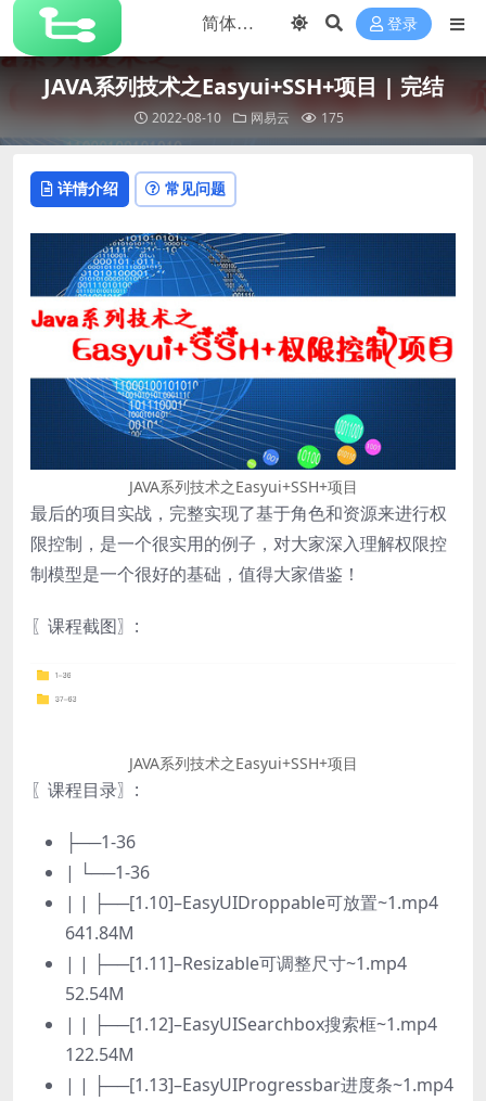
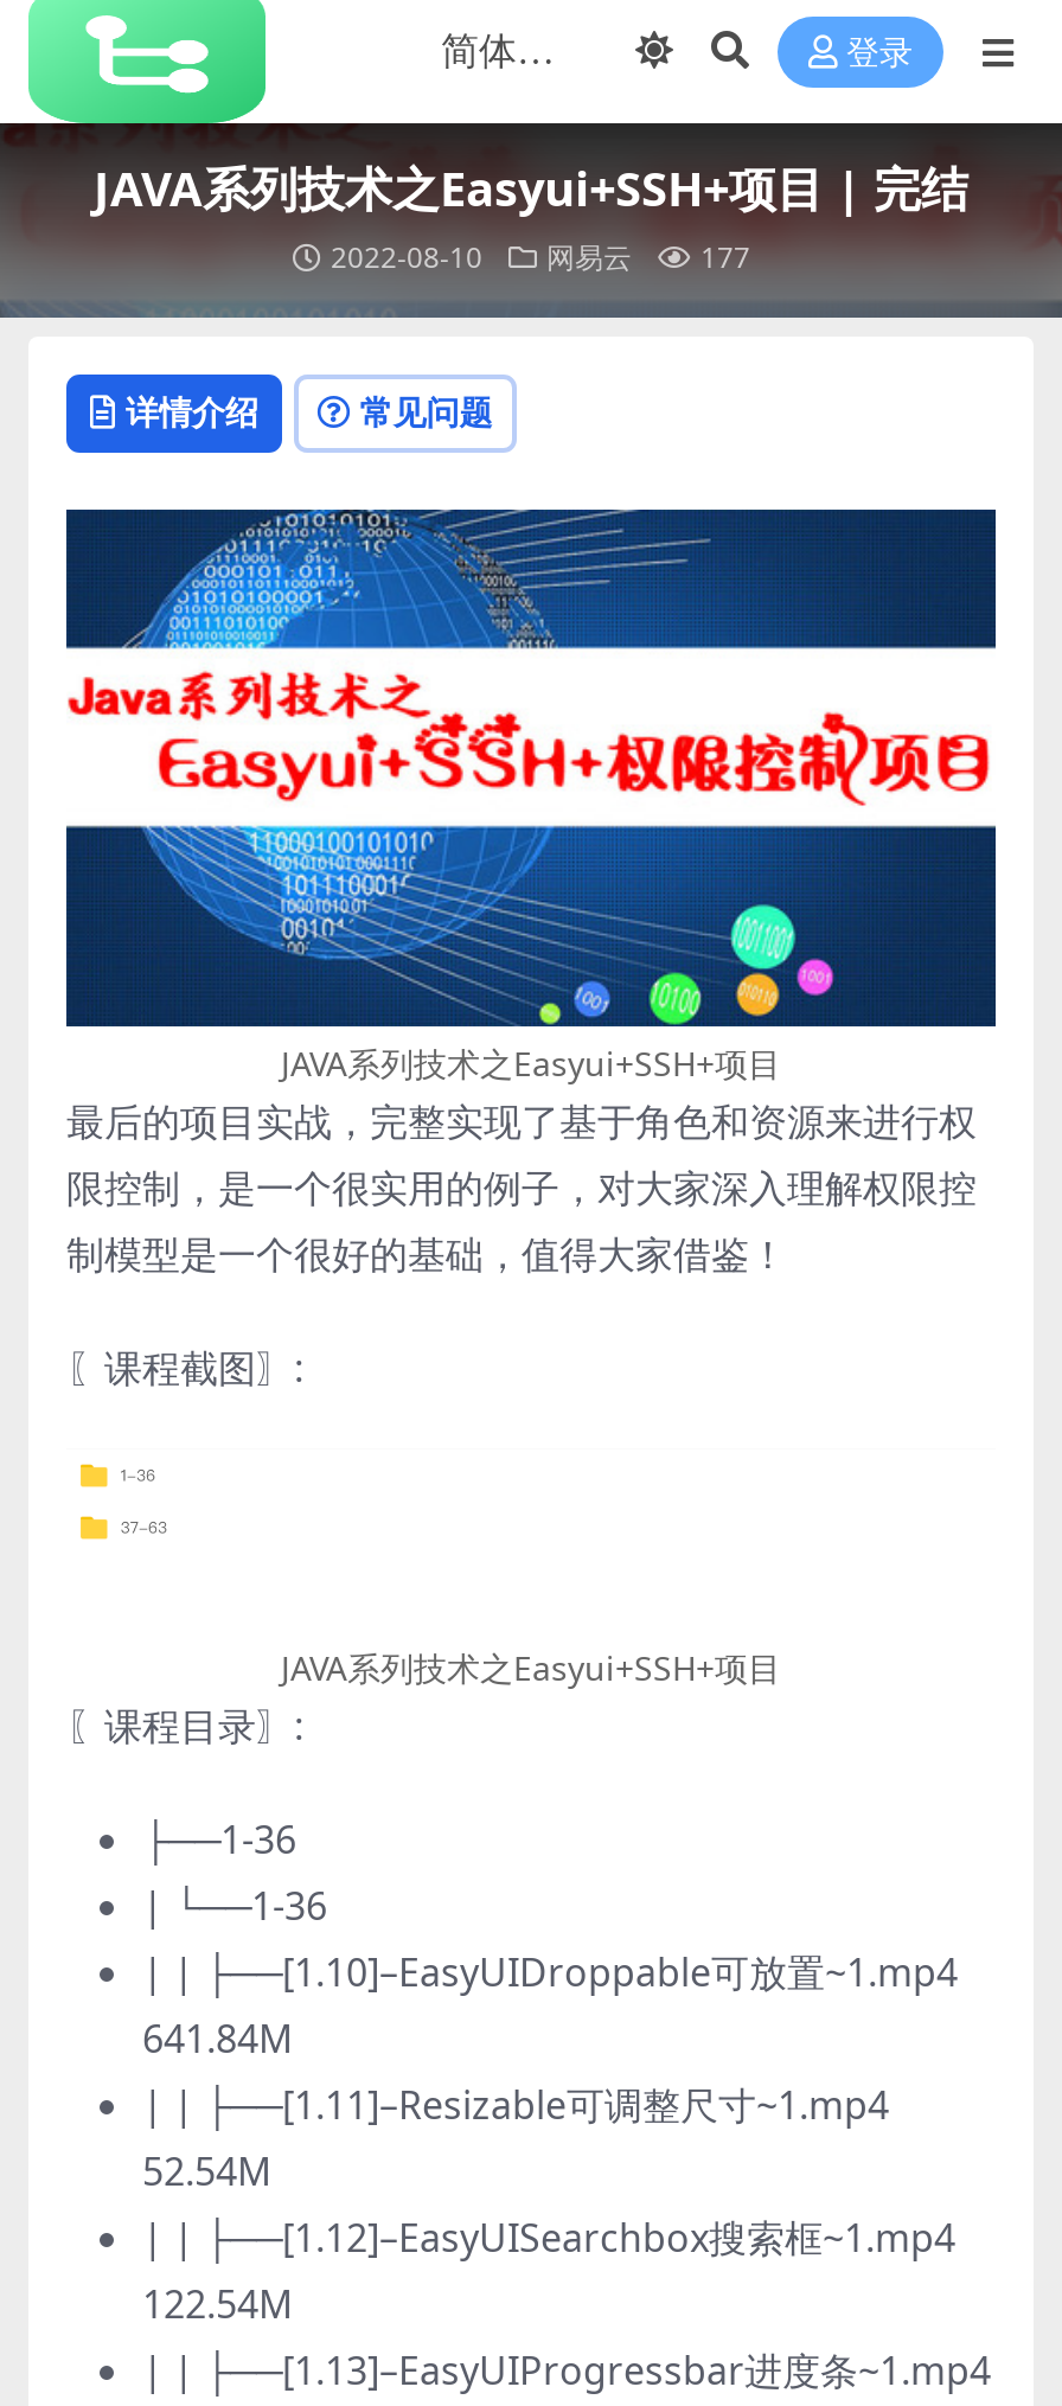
[151,108,343,127] 2022-08-10 网易云 175 -> [331,237,750,277] 2022-08-10 网易云 177

